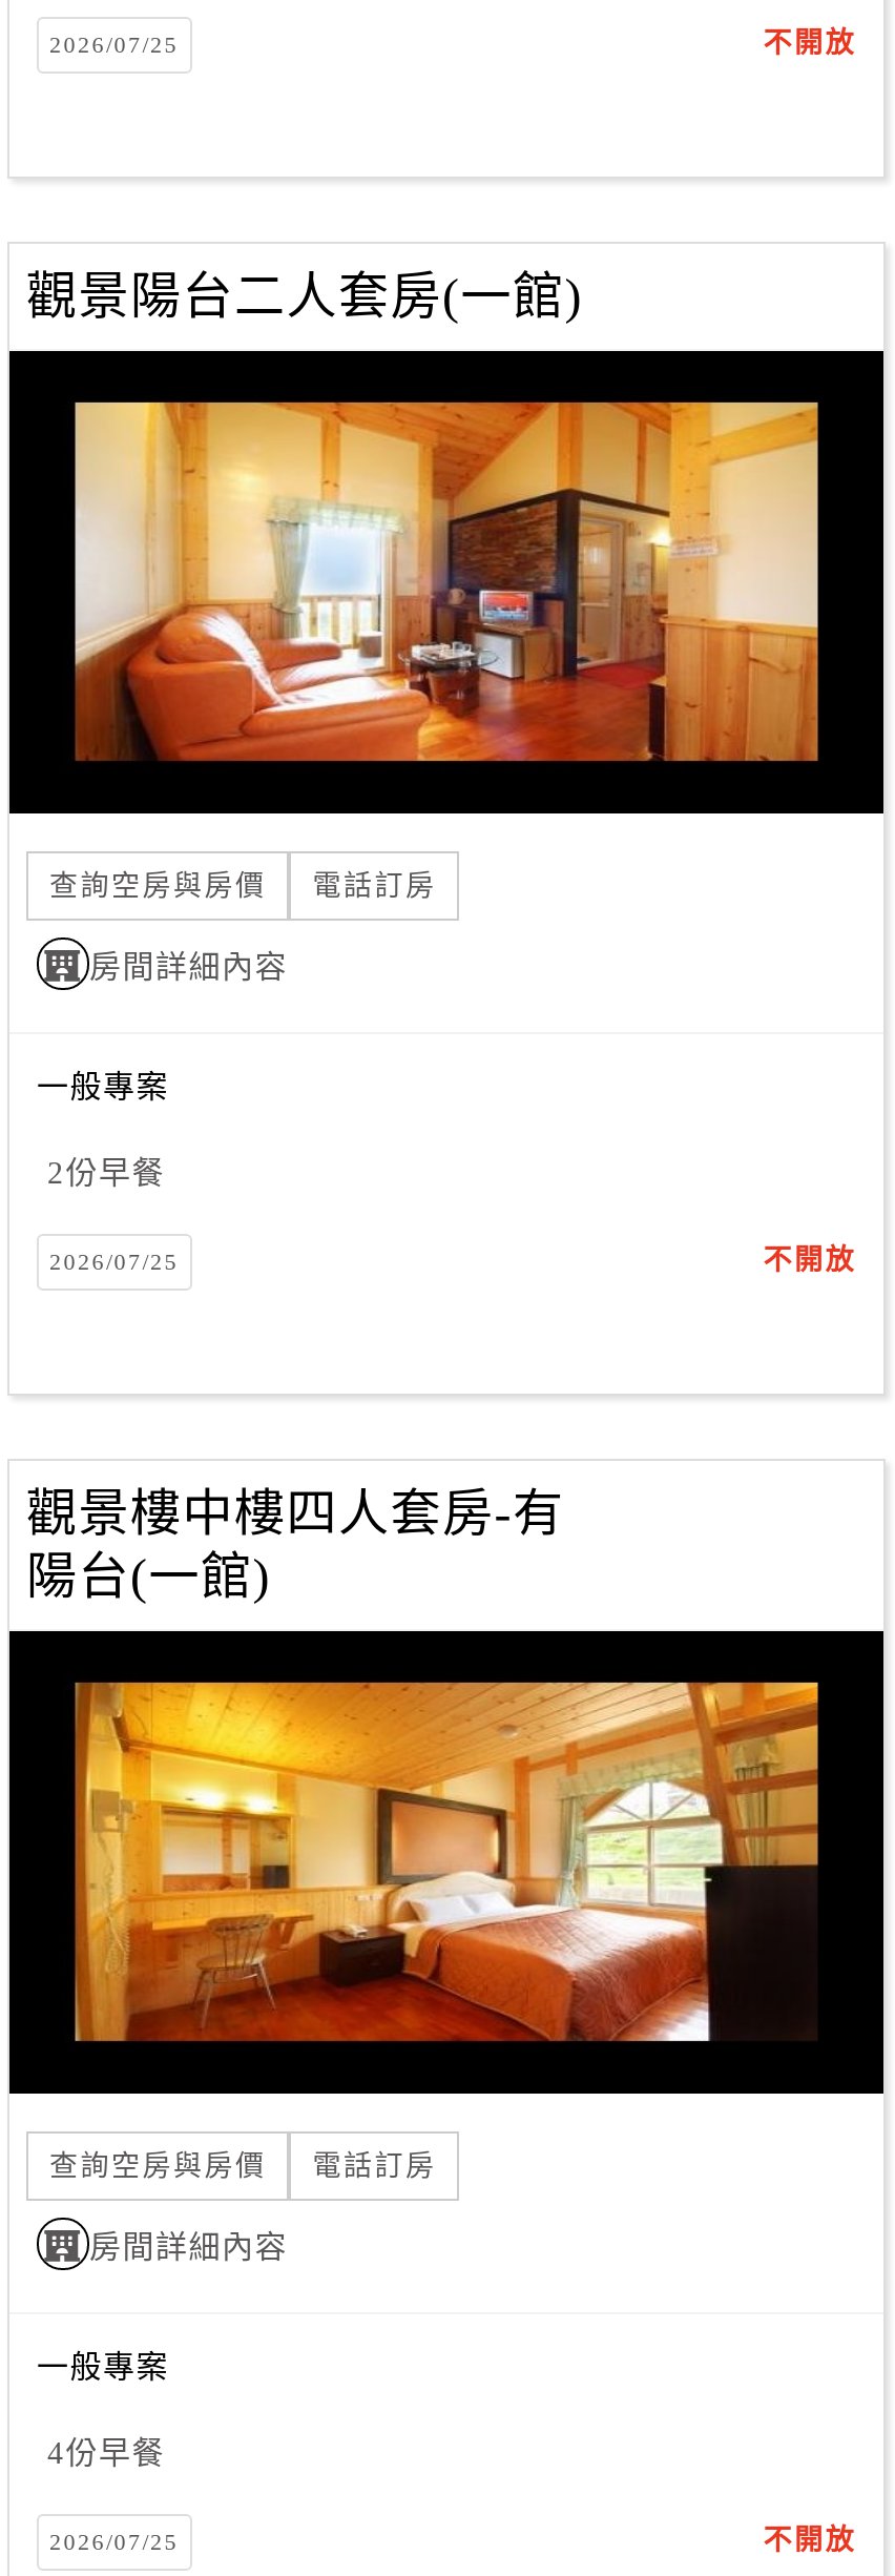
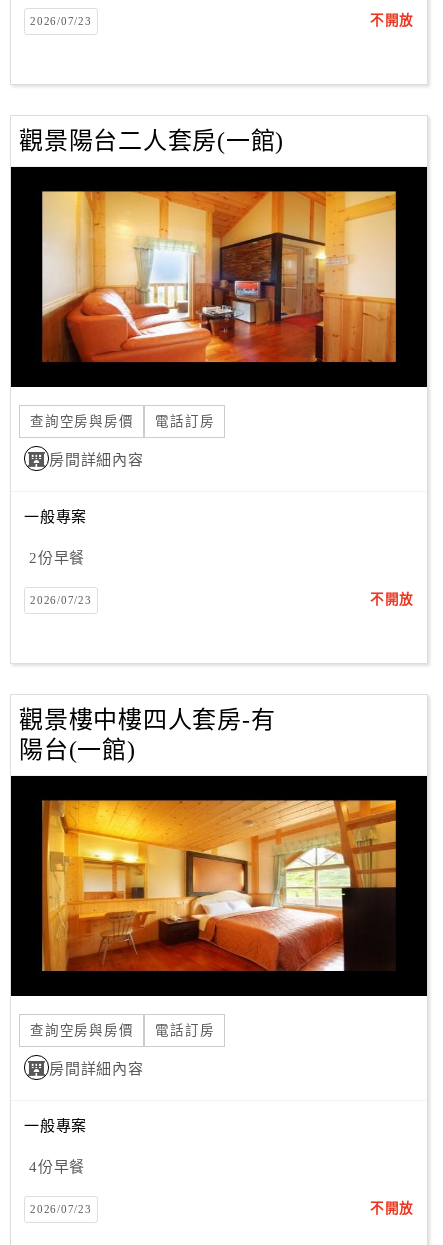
[49,32,179,57] 2026/07/25 -> [30,15,91,27] 2026/07/23
[49,1249,179,1274] 2026/07/25 -> [30,594,91,606] 2026/07/23
[49,2529,179,2554] 2026/07/25 -> [30,1203,91,1215] 2026/07/23

